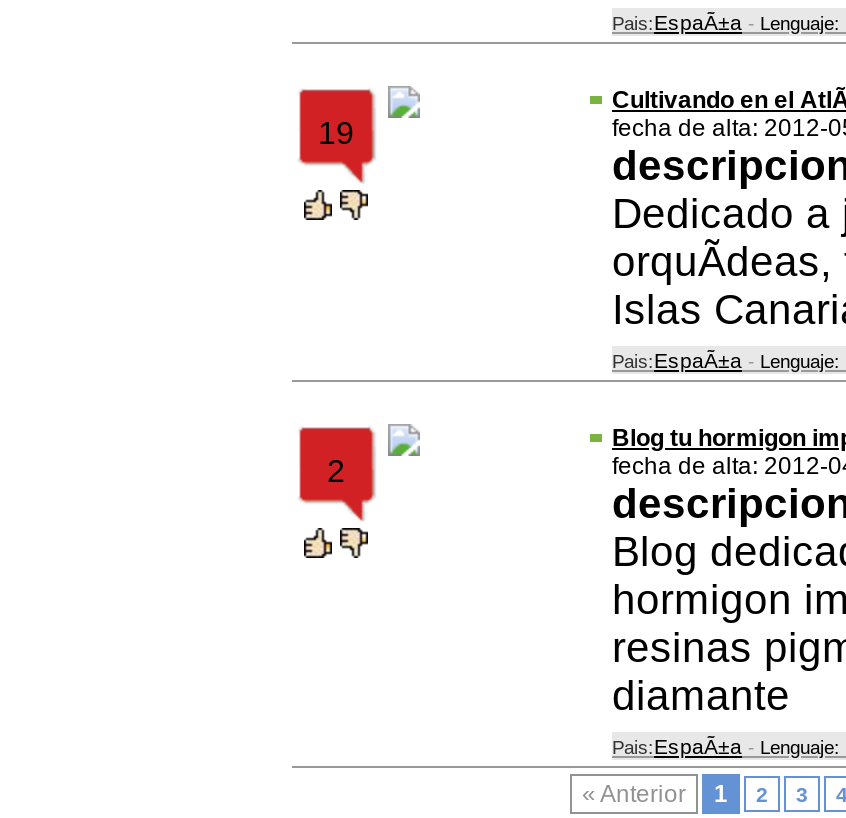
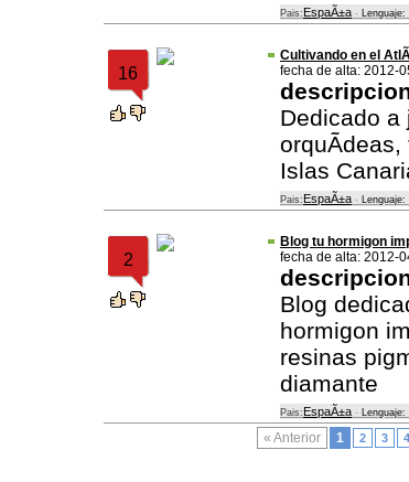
[318,116,354,150] 19 -> [118,64,138,83] 16

